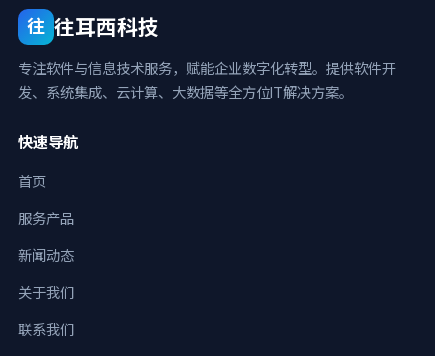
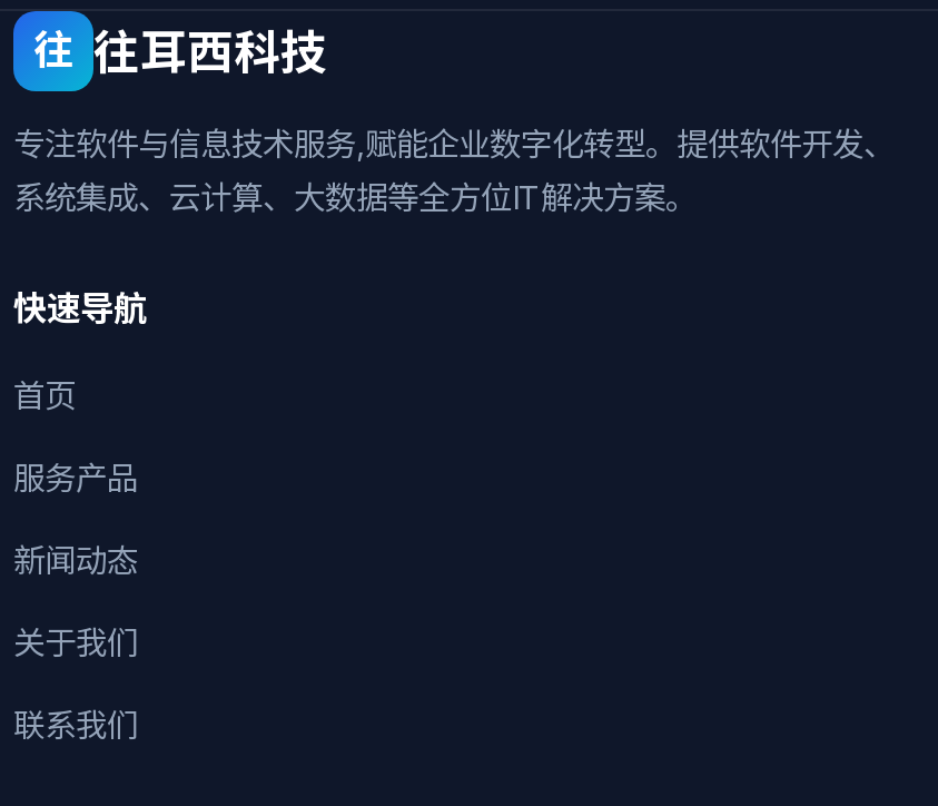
[18,60,396,101] 专注软件与信息技术服务，赋能企业数字化转型。提供软件开 | 发、系统集成、云计算、大数据等全方位IT解决方案。 -> [13,125,895,216] 专注软件与信息技术服务,赋能企业数字化转型。提供软件开发、 | 系统集成、云计算、大数据等全方位IT解决方案。

